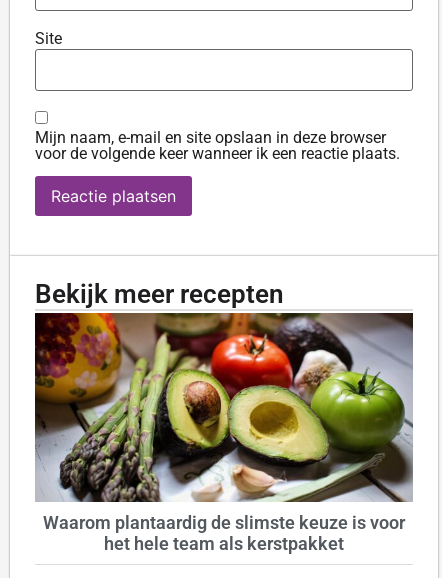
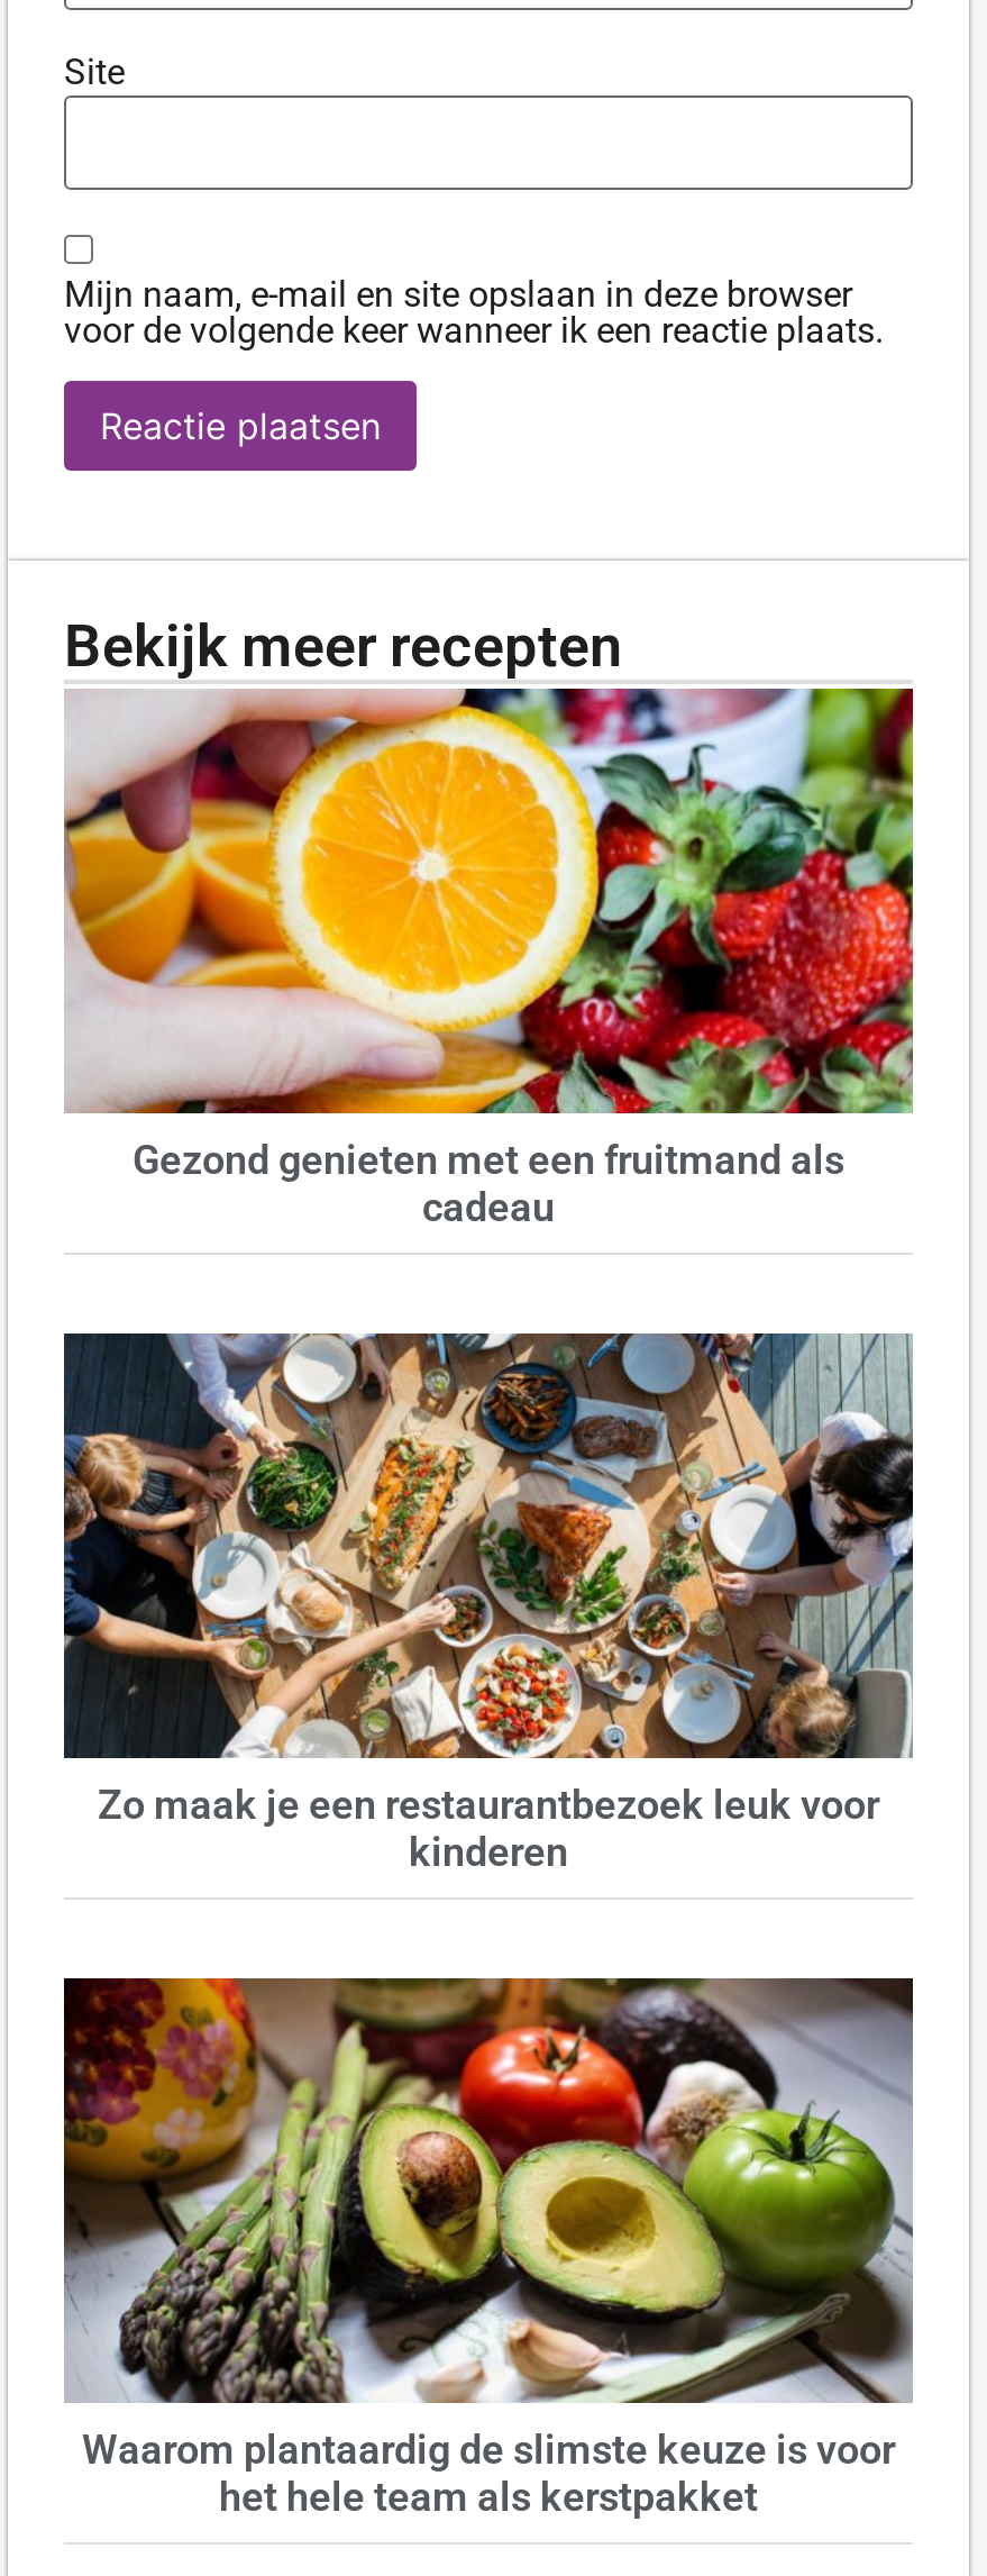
none -> [62,1331,915,1874] [image] | Zo maak je een restaurantbezoek leuk voor | kinderen
none -> [64,686,915,1229] [image] | Gezond genieten met een fruitmand als | cadeau

